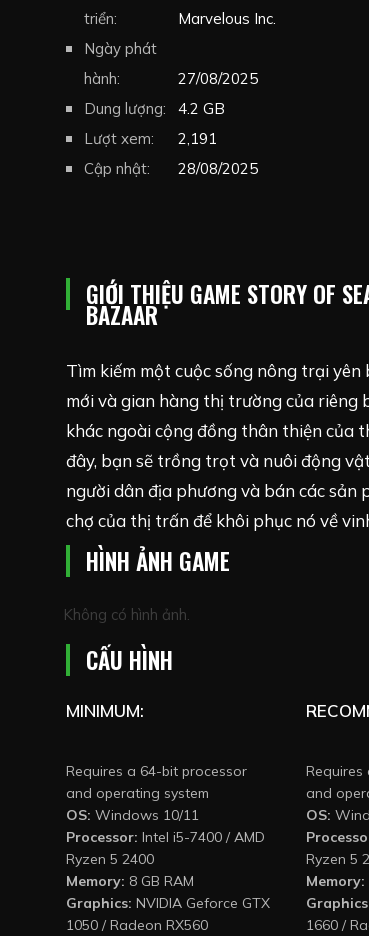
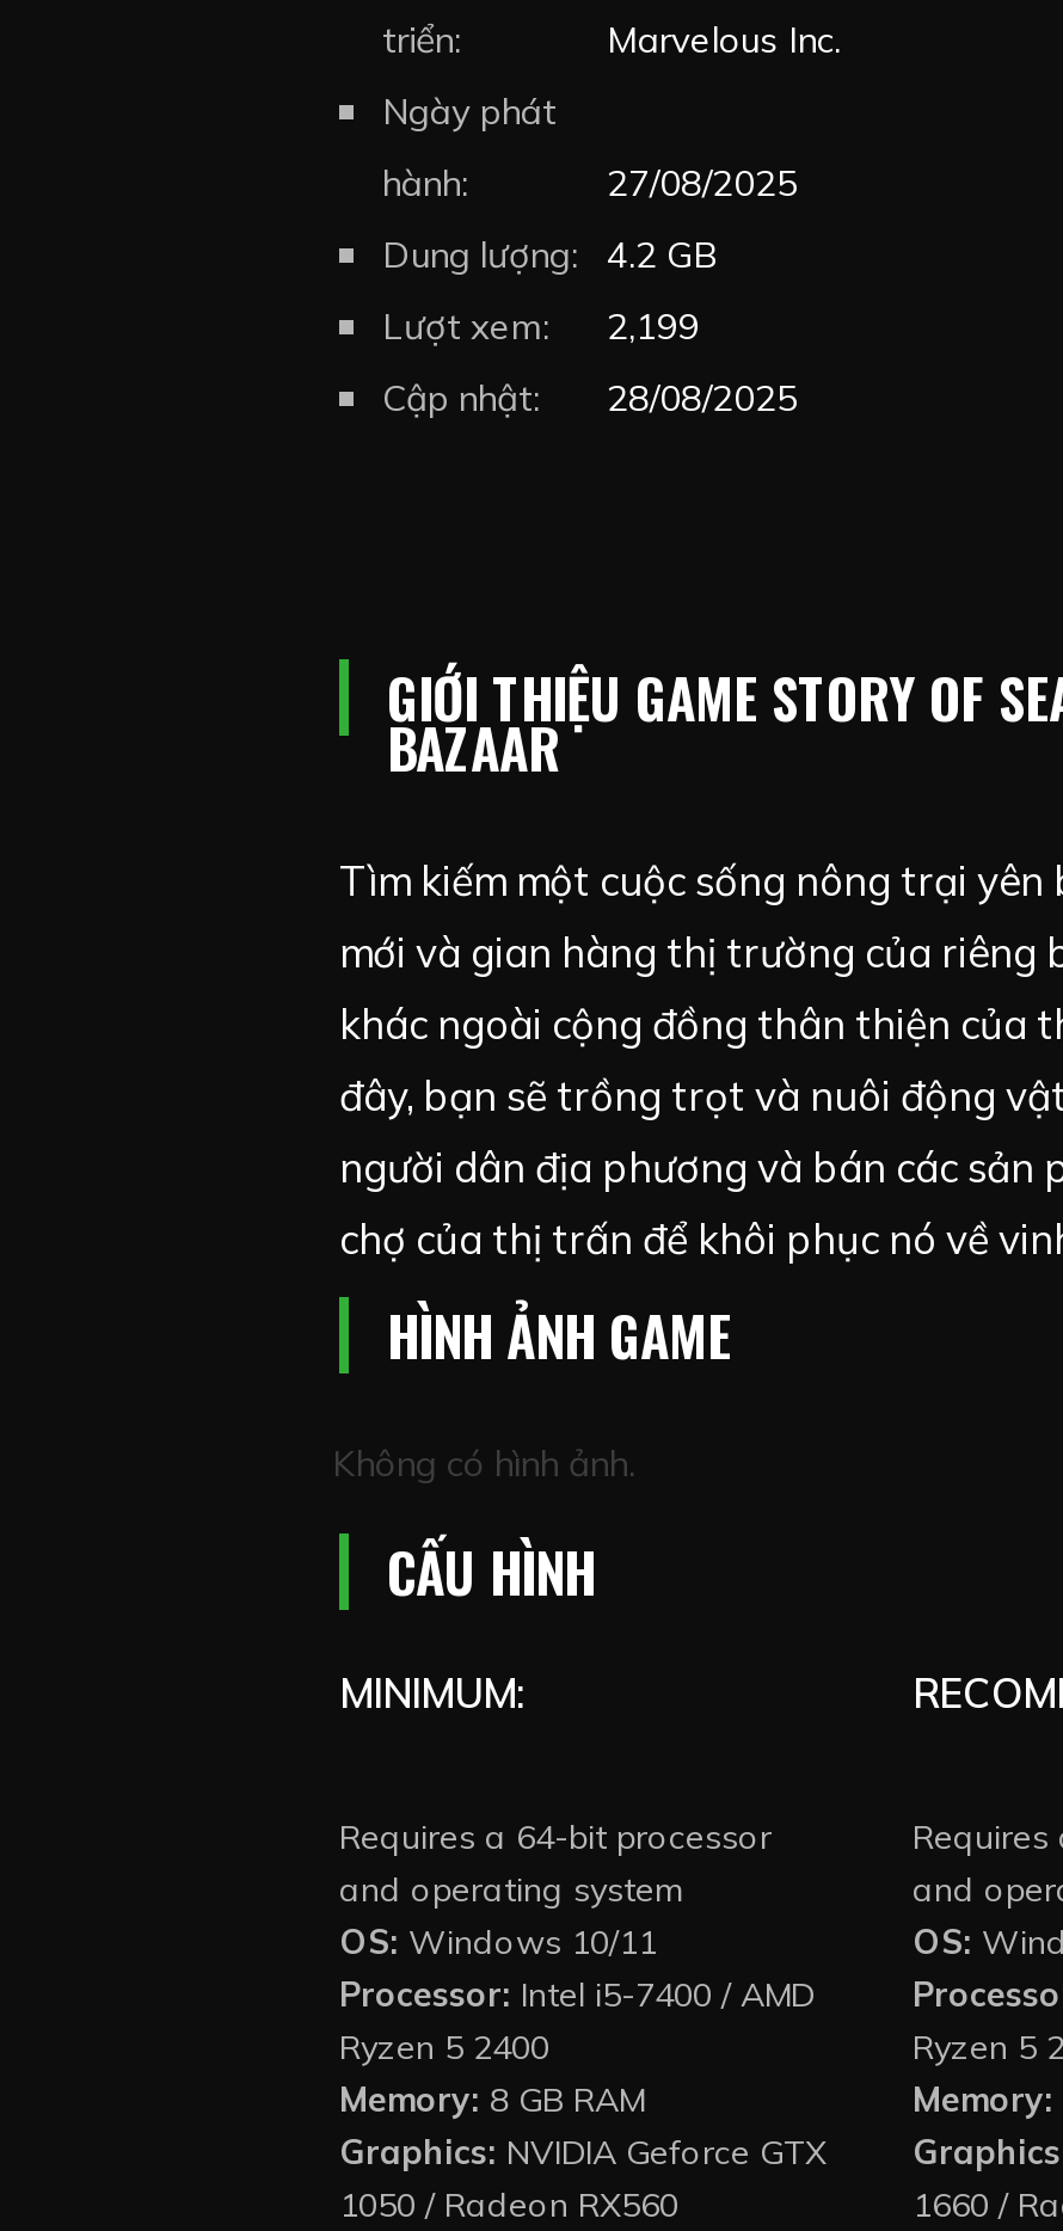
[84,129,217,148] Lượt xem: 2,191 -> [382,302,700,348] Lượt xem: 2,199

